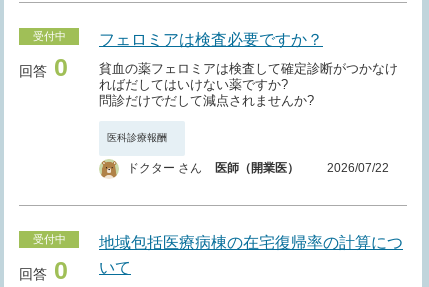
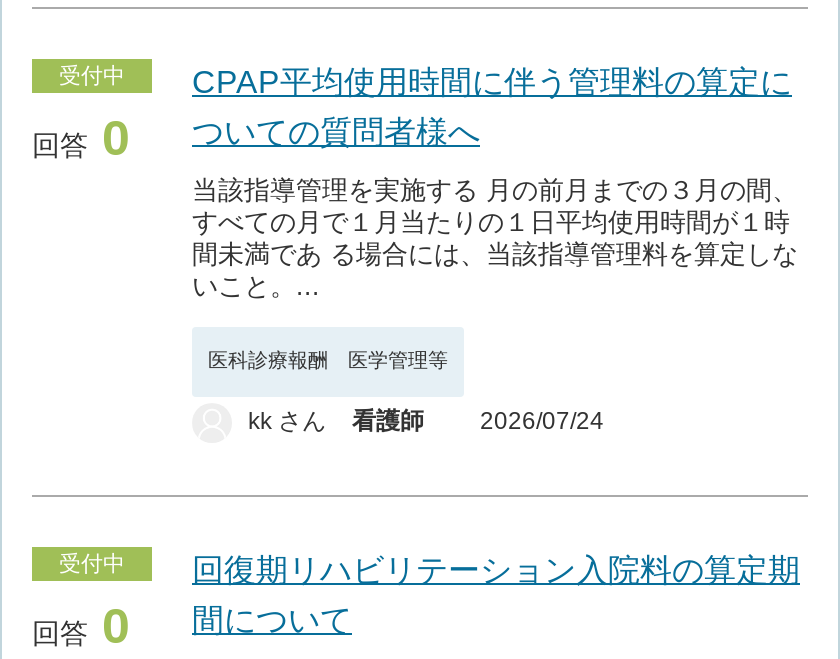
[99,31,398,175] フェロミアは検査必要ですか？ | 貧血の薬フェロミアは検査して確定診断がつかなけ | ればだしてはいけない薬ですか? | 問診だけでだして減点されませんか? | 医科診療報酬 | ドクター さん | 医師（開業医） | 2026/07/22 -> [192,65,798,435] CPAP平均使用時間に伴う管理料の算定に | ついての質問者様へ | 当該指導管理を実施する 月の前月までの３月の間、 | すべての月で１月当たりの１日平均使用時間が１時 | 間未満であ る場合には、当該指導管理料を算定しな | いこと。... | 医科診療報酬 医学管理等 | kk さん | 看護師 | 2026/07/24
[99,234,403,251] 地域包括医療病棟の在宅復帰率の計算につ -> [192,553,800,587] 回復期リハビリテーション入院料の算定期
[99,259,131,276] いて -> [192,603,352,637] 間について

